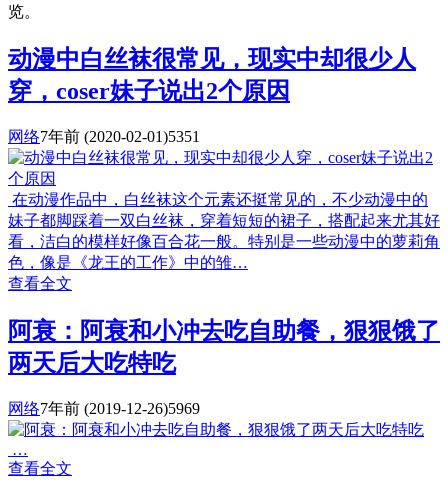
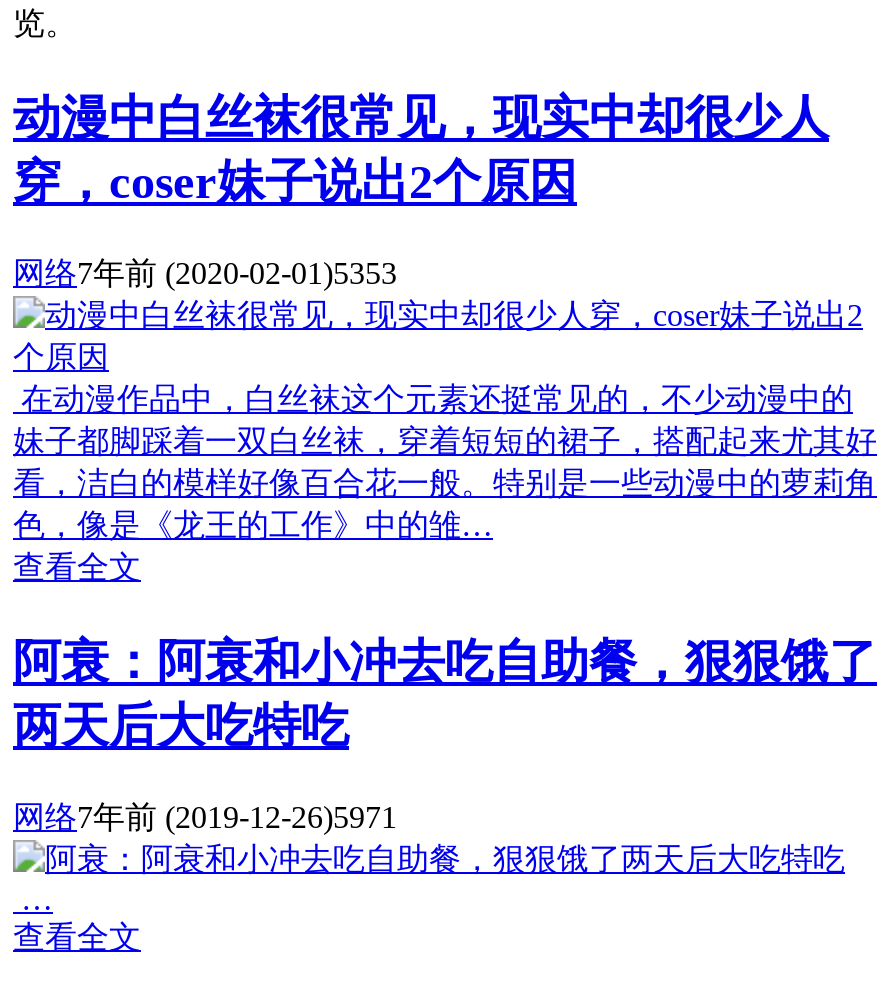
[8,128,200,145] 网络7年前(2020-02-01)5351 -> [13,255,397,289] 网络7年前(2020-02-01)5353
[8,399,200,416] 网络7年前(2019-12-26)5969 -> [13,799,397,833] 网络7年前(2019-12-26)5971

